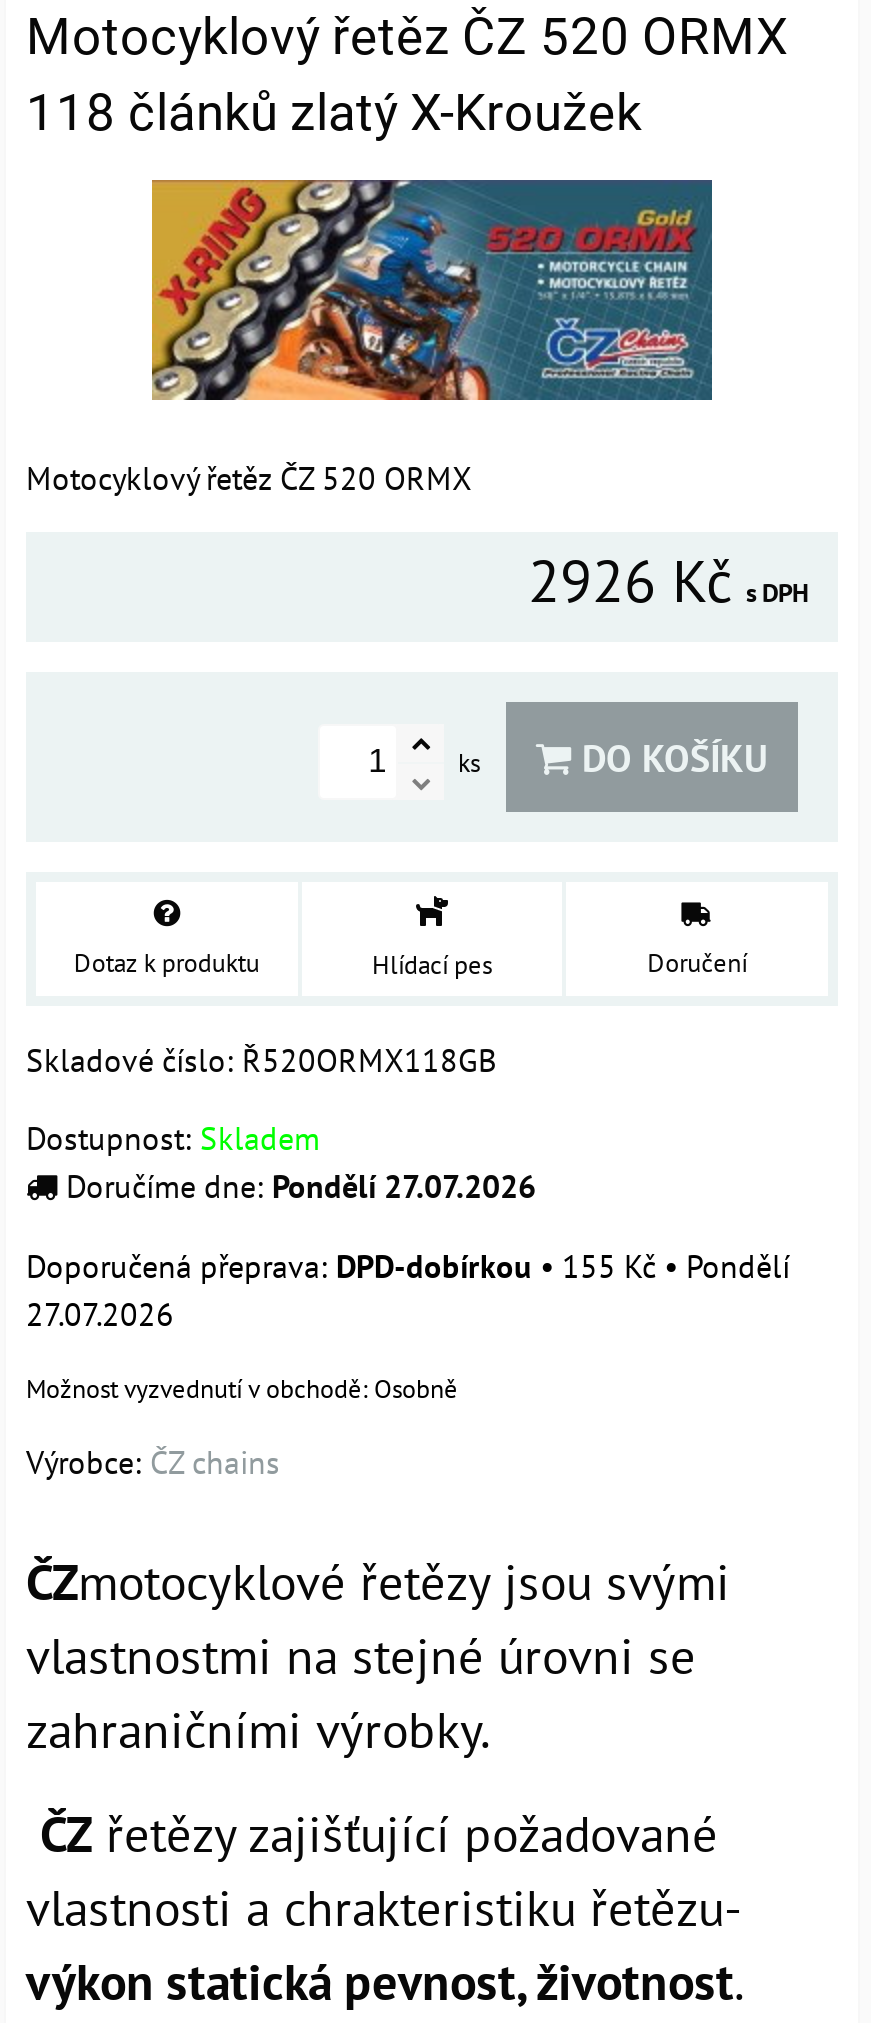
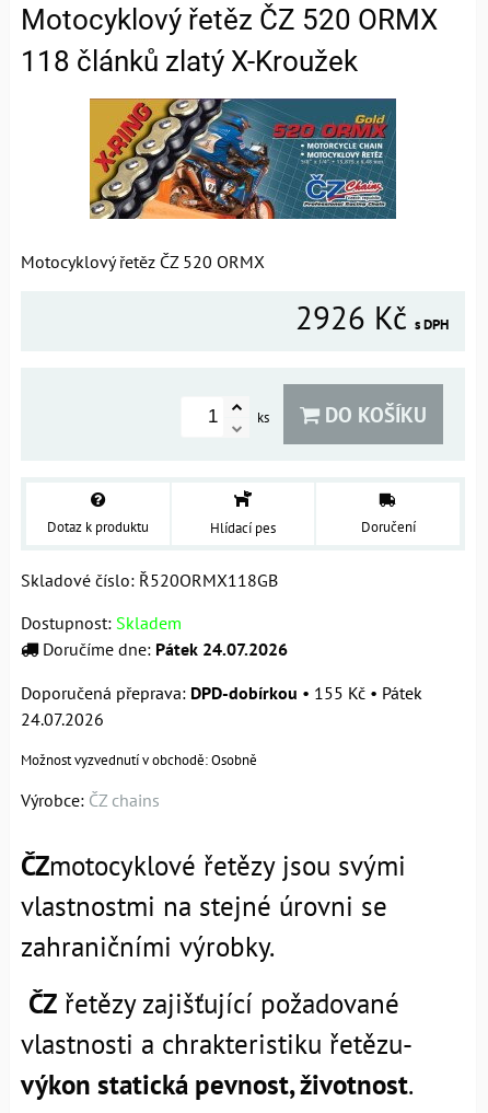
[58,1166,536,1206] Doručíme dne: Pondělí 27.07.2026 -> [38,638,288,660] Doručíme dne: Pátek 24.07.2026
[336,1246,790,1286] DPD-dobírkou • 155 Kč • Pondělí -> [190,682,422,704] DPD-dobírkou • 155 Kč • Pátek
[26,1294,174,1334] 27.07.2026 -> [21,708,104,730] 24.07.2026

